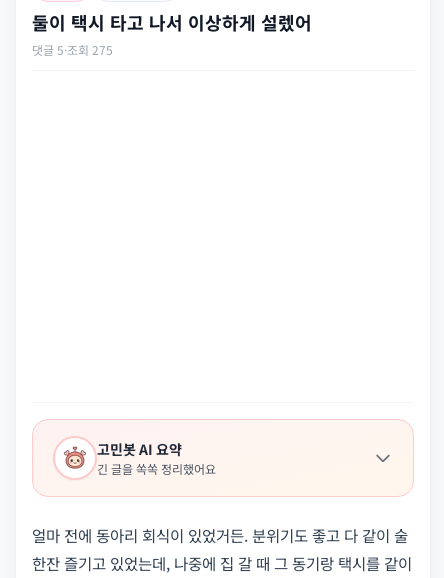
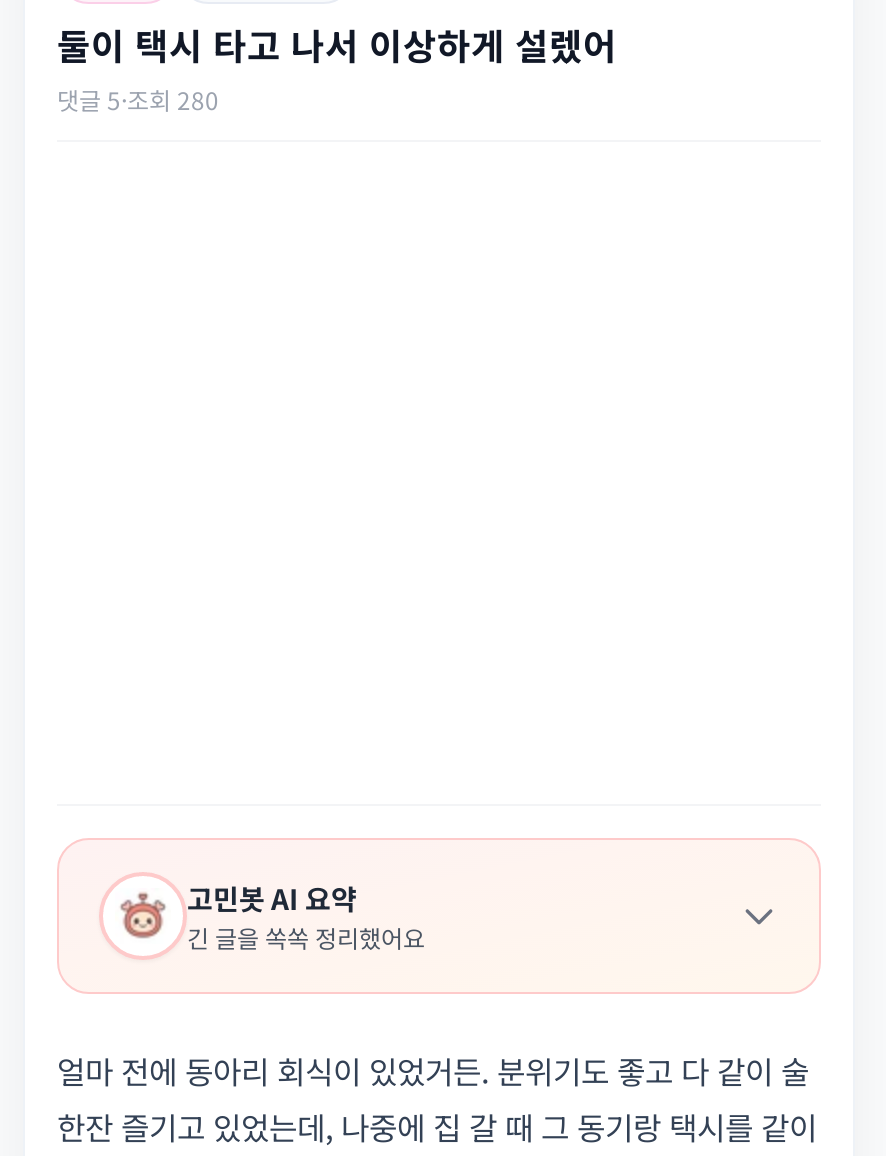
[32,41,113,58] 댓글 5·조회 275 -> [57,82,219,116] 댓글 5·조회 280

